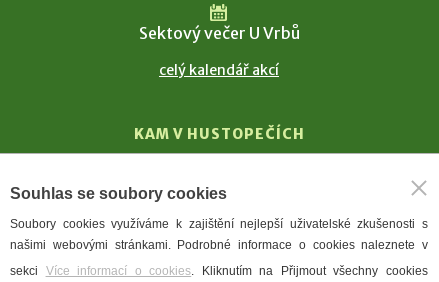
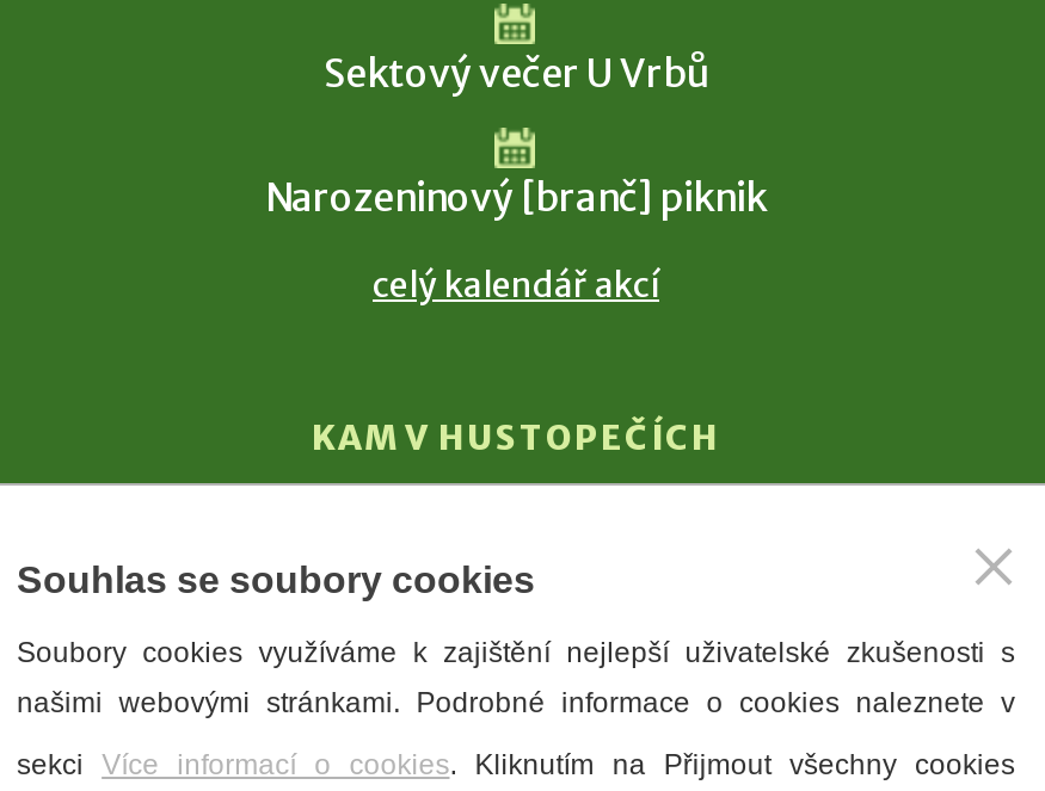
none -> [265,173,767,221] Narozeninový [branč] piknik

